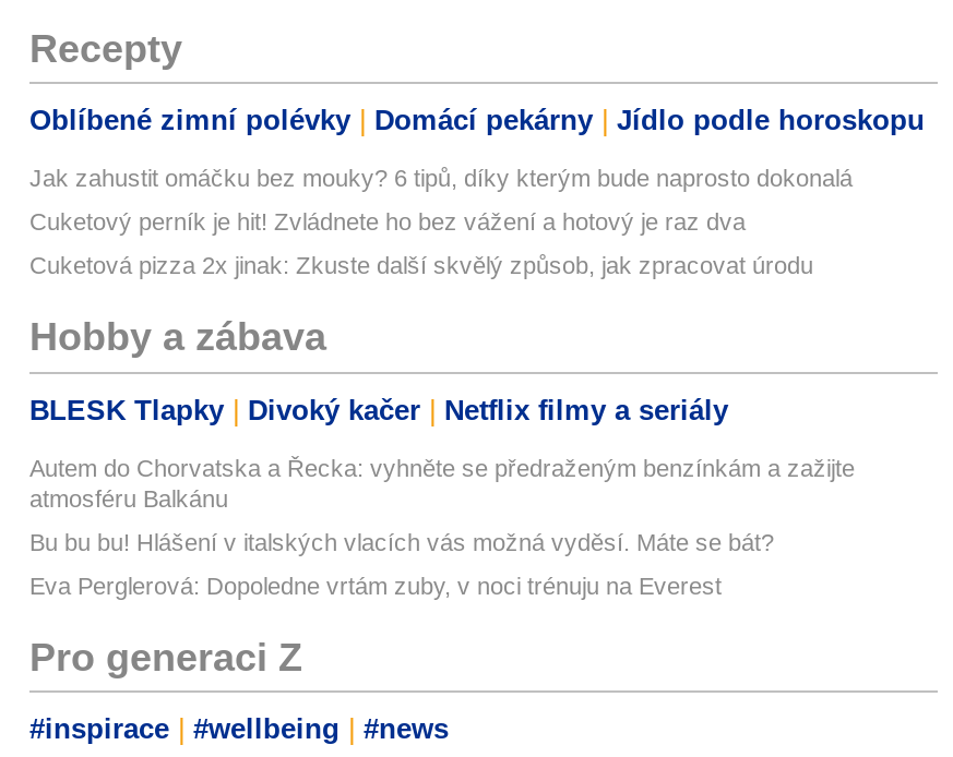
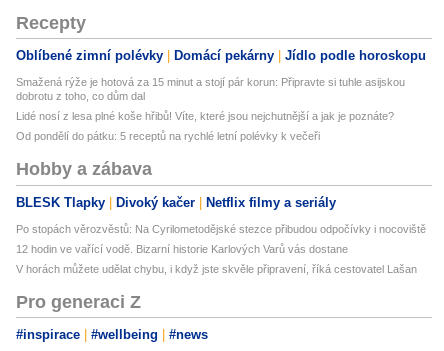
[29,166,853,192] Jak zahustit omáčku bez mouky? 6 tipů, díky kterým bude naprosto dokonalá -> [16,76,405,102] Smažená rýže je hotová za 15 minut a stojí pár korun: Připravte si tuhle asijskou | dobrotu z toho, co dům dal
[29,209,746,235] Cuketový perník je hit! Zvládnete ho bez vážení a hotový je raz dva -> [16,110,394,122] Lidé nosí z lesa plné koše hřibů! Víte, které jsou nejchutnější a jak je poznáte?
[29,253,813,279] Cuketová pizza 2x jinak: Zkuste další skvělý způsob, jak zpracovat úrodu -> [16,130,320,142] Od pondělí do pátku: 5 receptů na rychlé letní polévky k večeři
[29,455,855,511] Autem do Chorvatska a Řecka: vyhněte se předraženým benzínkám a zažijte | atmosféru Balkánu -> [16,223,426,235] Po stopách věrozvěstů: Na Cyrilometodějské stezce přibudou odpočívky i nocoviště
[29,529,774,555] Bu bu bu! Hlášení v italských vlacích vás možná vyděsí. Máte se bát? -> [16,243,348,255] 12 hodin ve vařící vodě. Bizarní historie Karlových Varů vás dostane
[29,572,722,599] Eva Perglerová: Dopoledne vrtám zuby, v noci trénuju na Everest -> [16,263,417,275] V horách můžete udělat chybu, i když jste skvěle připravení, říká cestovatel Lašan

